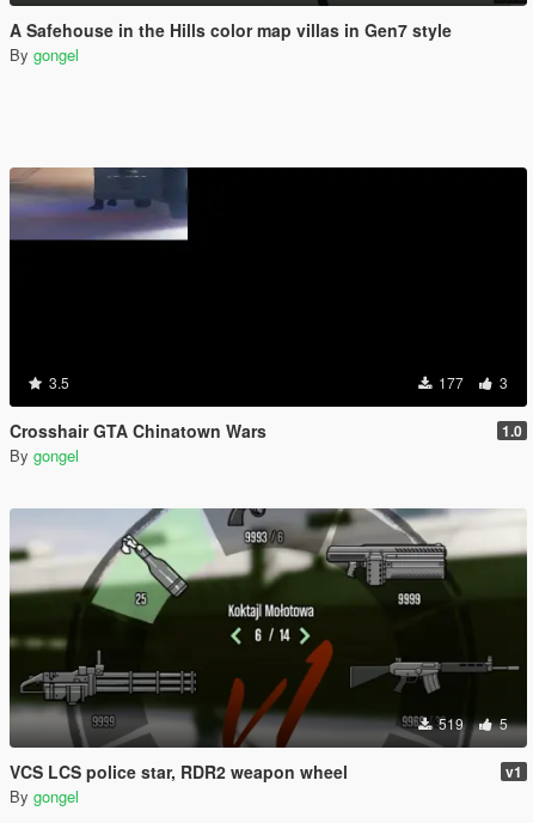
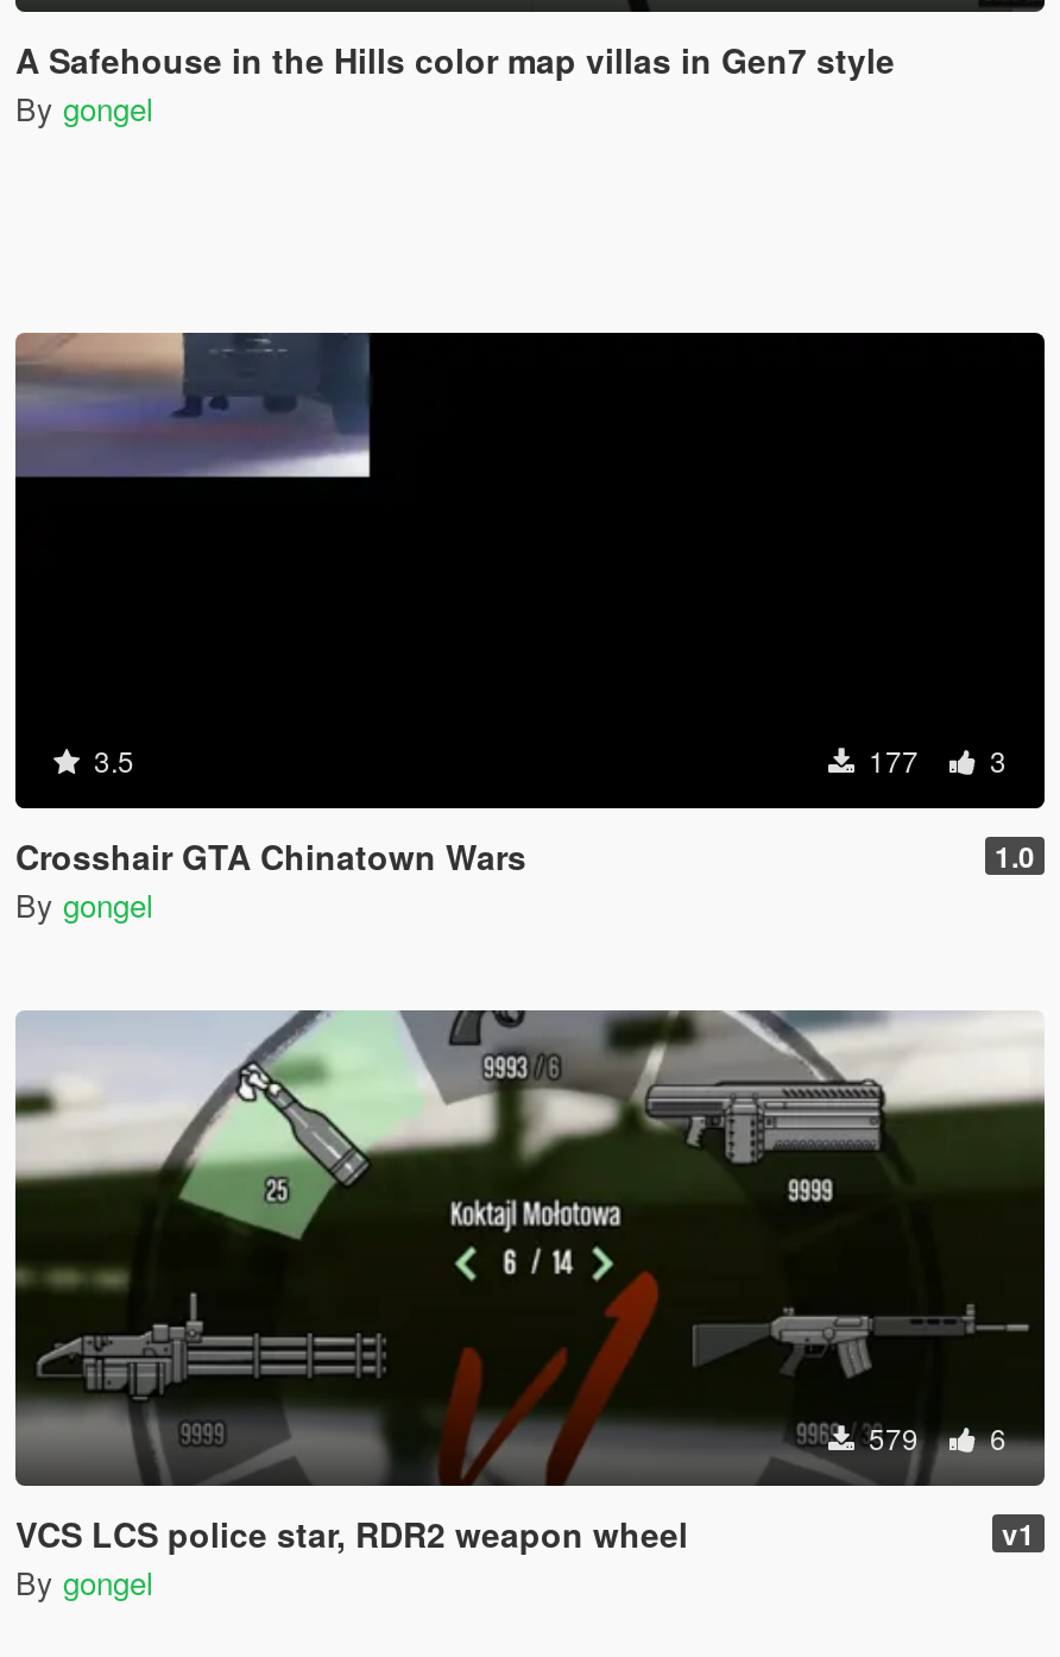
[435,713,467,733] 519 -> [862,1417,926,1457] 579
[496,713,508,733] 5 -> [983,1417,1007,1457] 6

